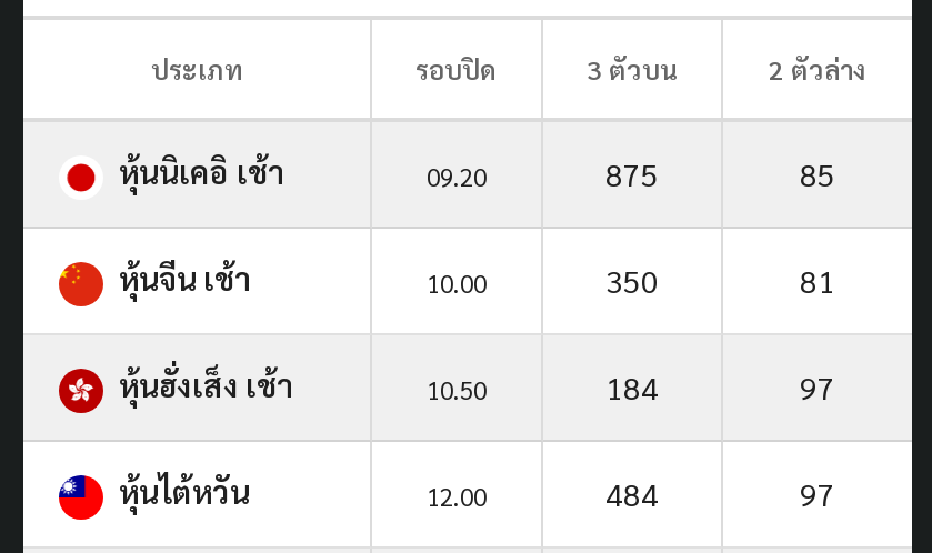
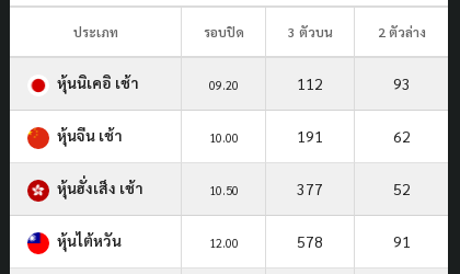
[605,153,659,193] 875 -> [297,73,323,93] 112
[800,153,835,193] 85 -> [393,73,410,93] 93
[605,259,659,299] 350 -> [297,126,323,146] 191
[800,259,835,299] 81 -> [393,126,410,146] 62
[605,366,659,406] 184 -> [297,178,323,198] 377
[800,366,835,406] 97 -> [393,178,410,198] 52
[605,473,659,513] 484 -> [297,231,323,251] 578
[800,473,835,513] 97 -> [393,231,410,251] 91

